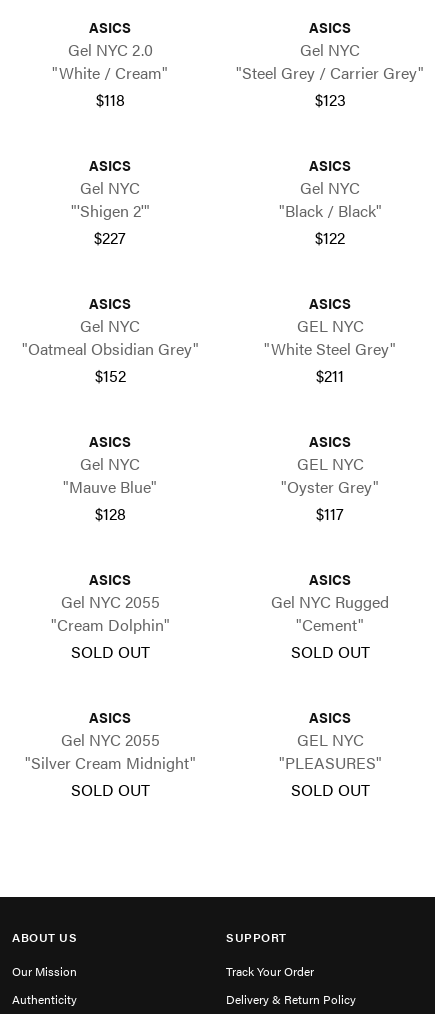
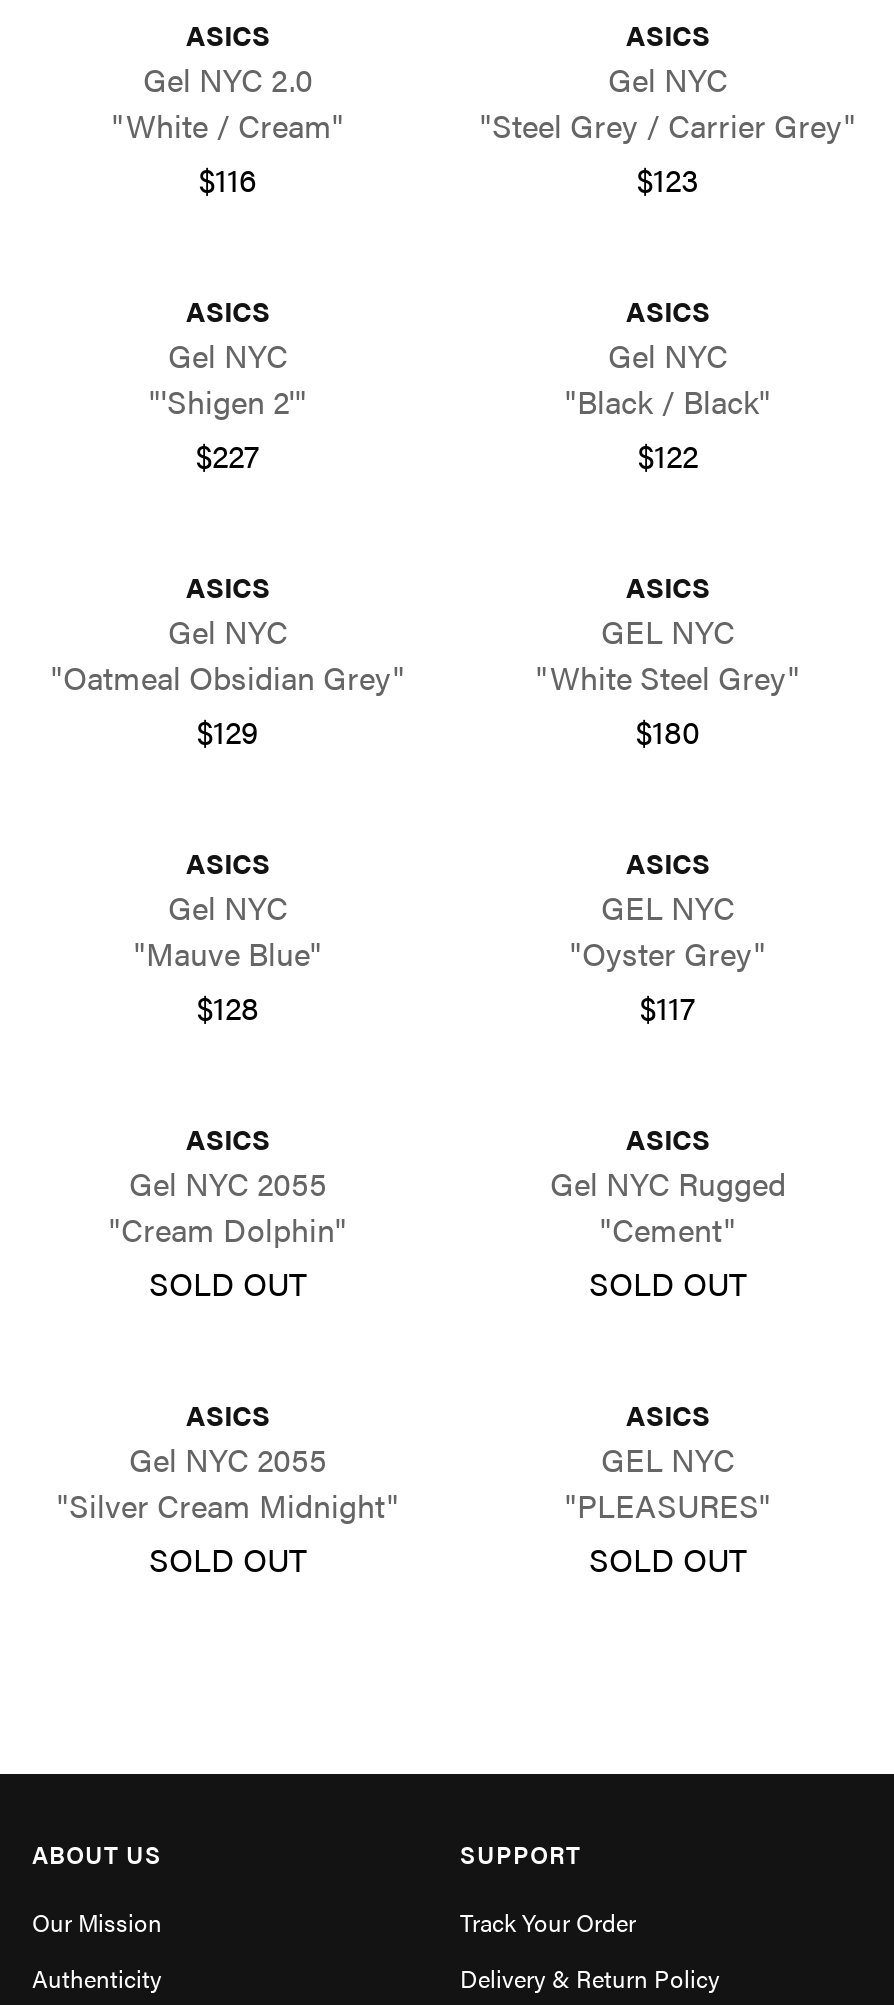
[95,88,124,111] $118 -> [199,156,257,202] $116
[94,364,125,387] $152 -> [197,708,259,754] $129
[316,364,344,387] $211 -> [636,708,700,754] $180

